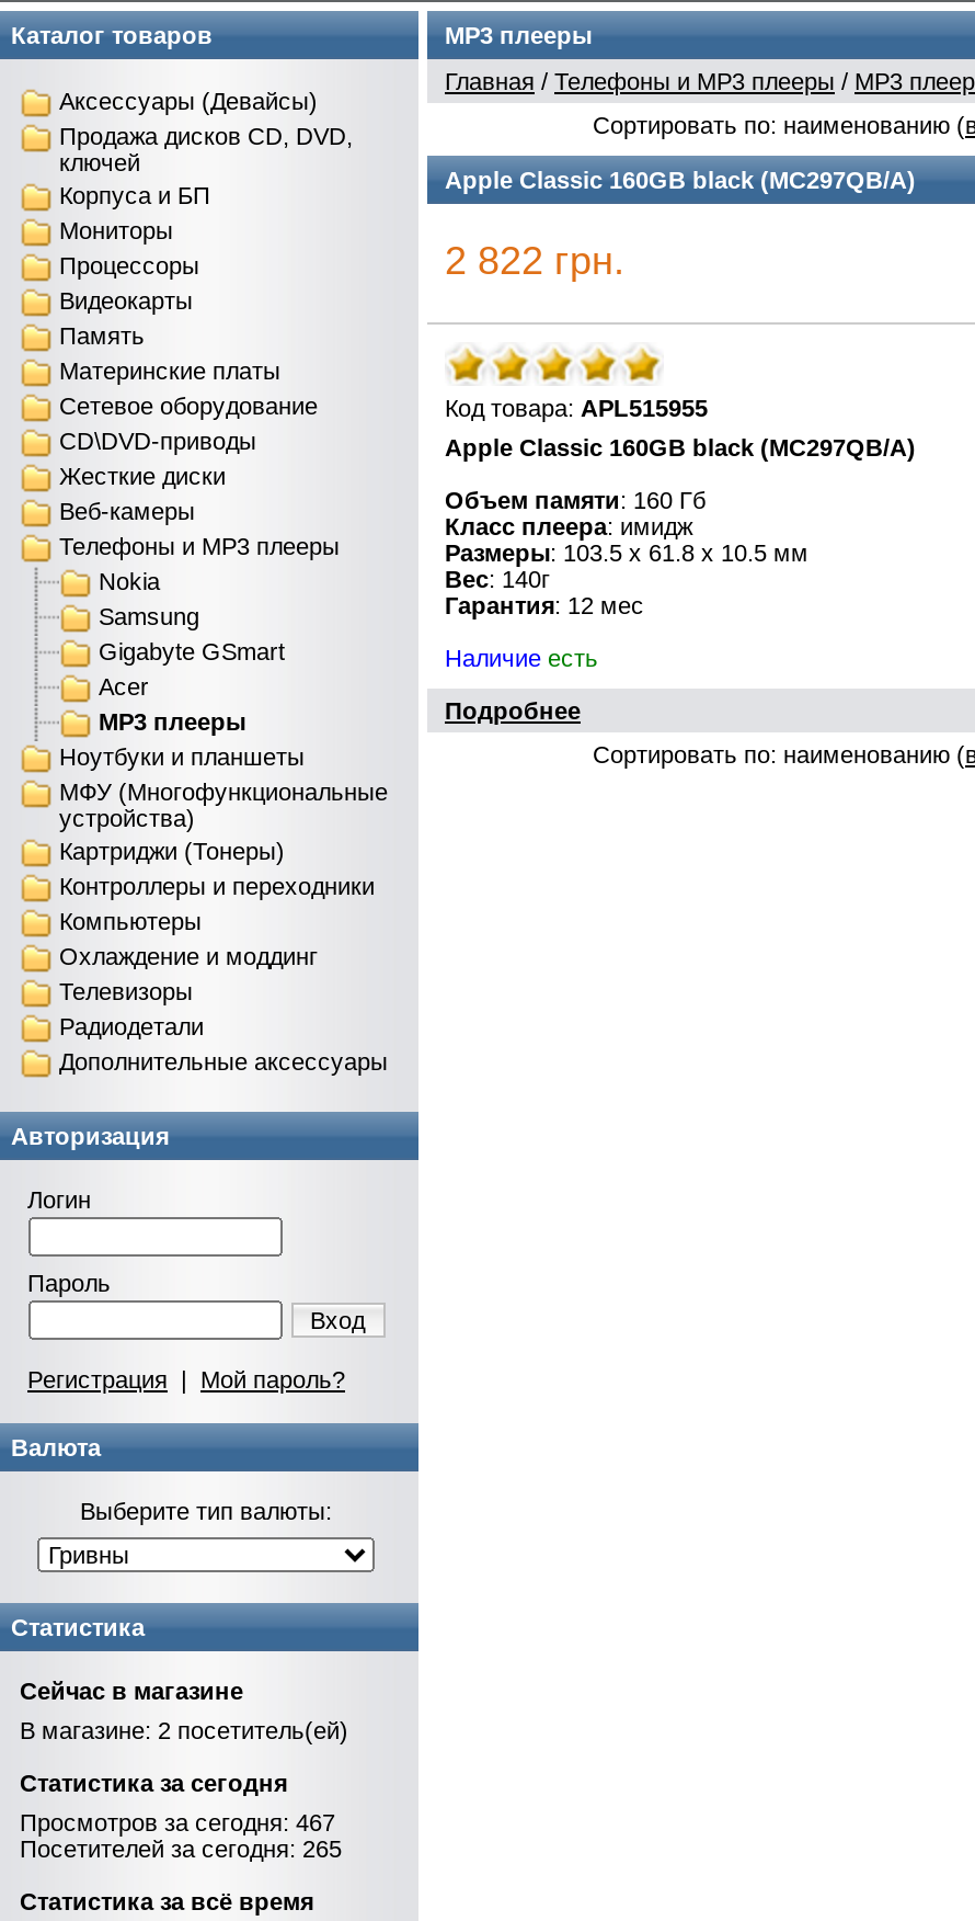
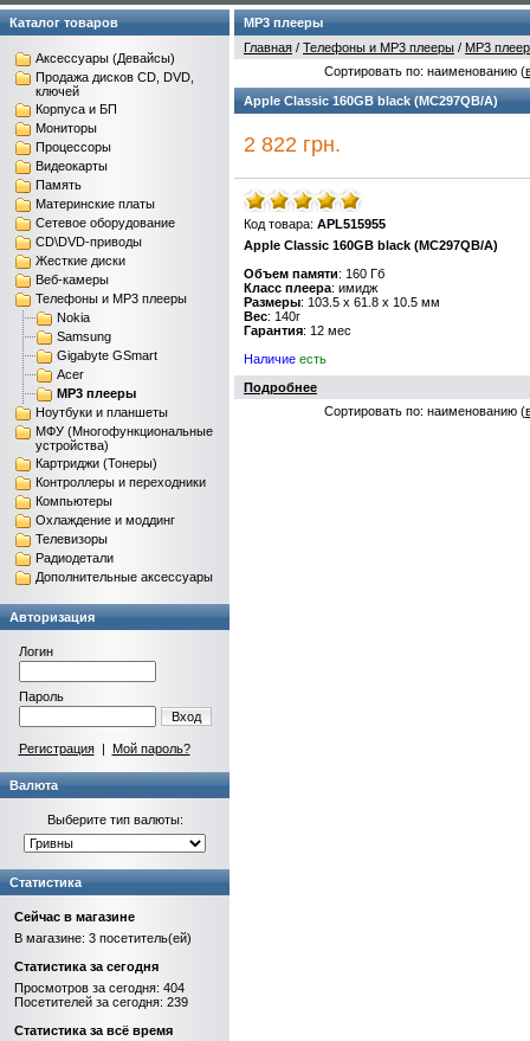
[20,1717,348,1743] В магазине: 2 посетитель(ей) -> [14,931,192,945] В магазине: 3 посетитель(ей)
[20,1809,335,1835] Просмотров за сегодня: 467 -> [14,981,185,995] Просмотров за сегодня: 404
[20,1835,342,1862] Посетителей за сегодня: 265 -> [14,995,188,1009] Посетителей за сегодня: 239

